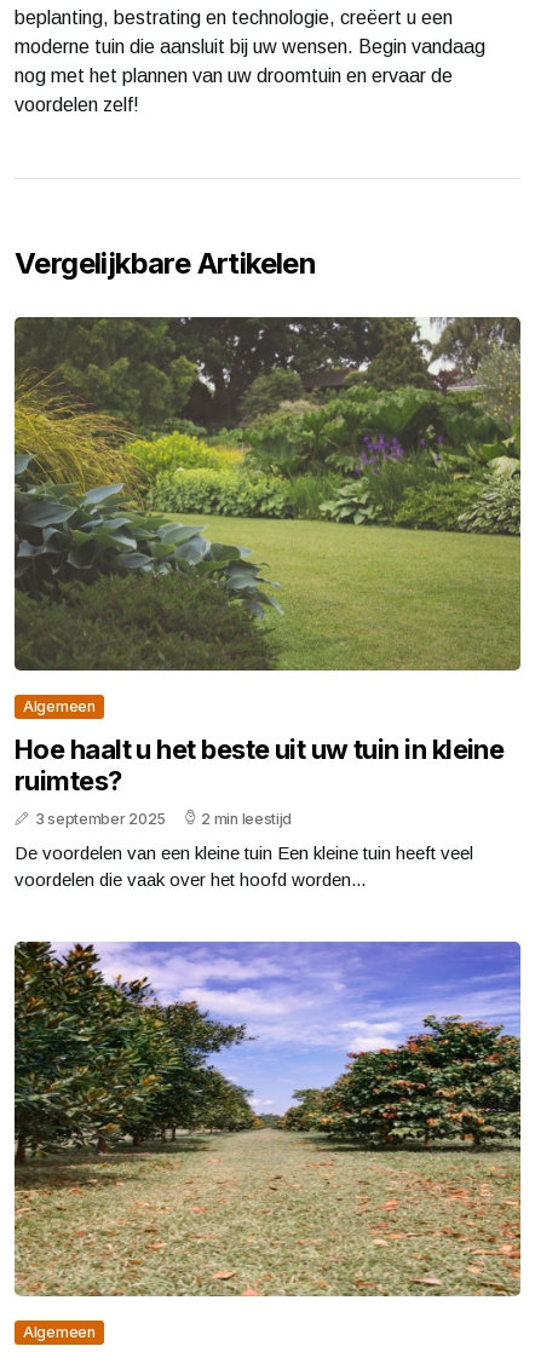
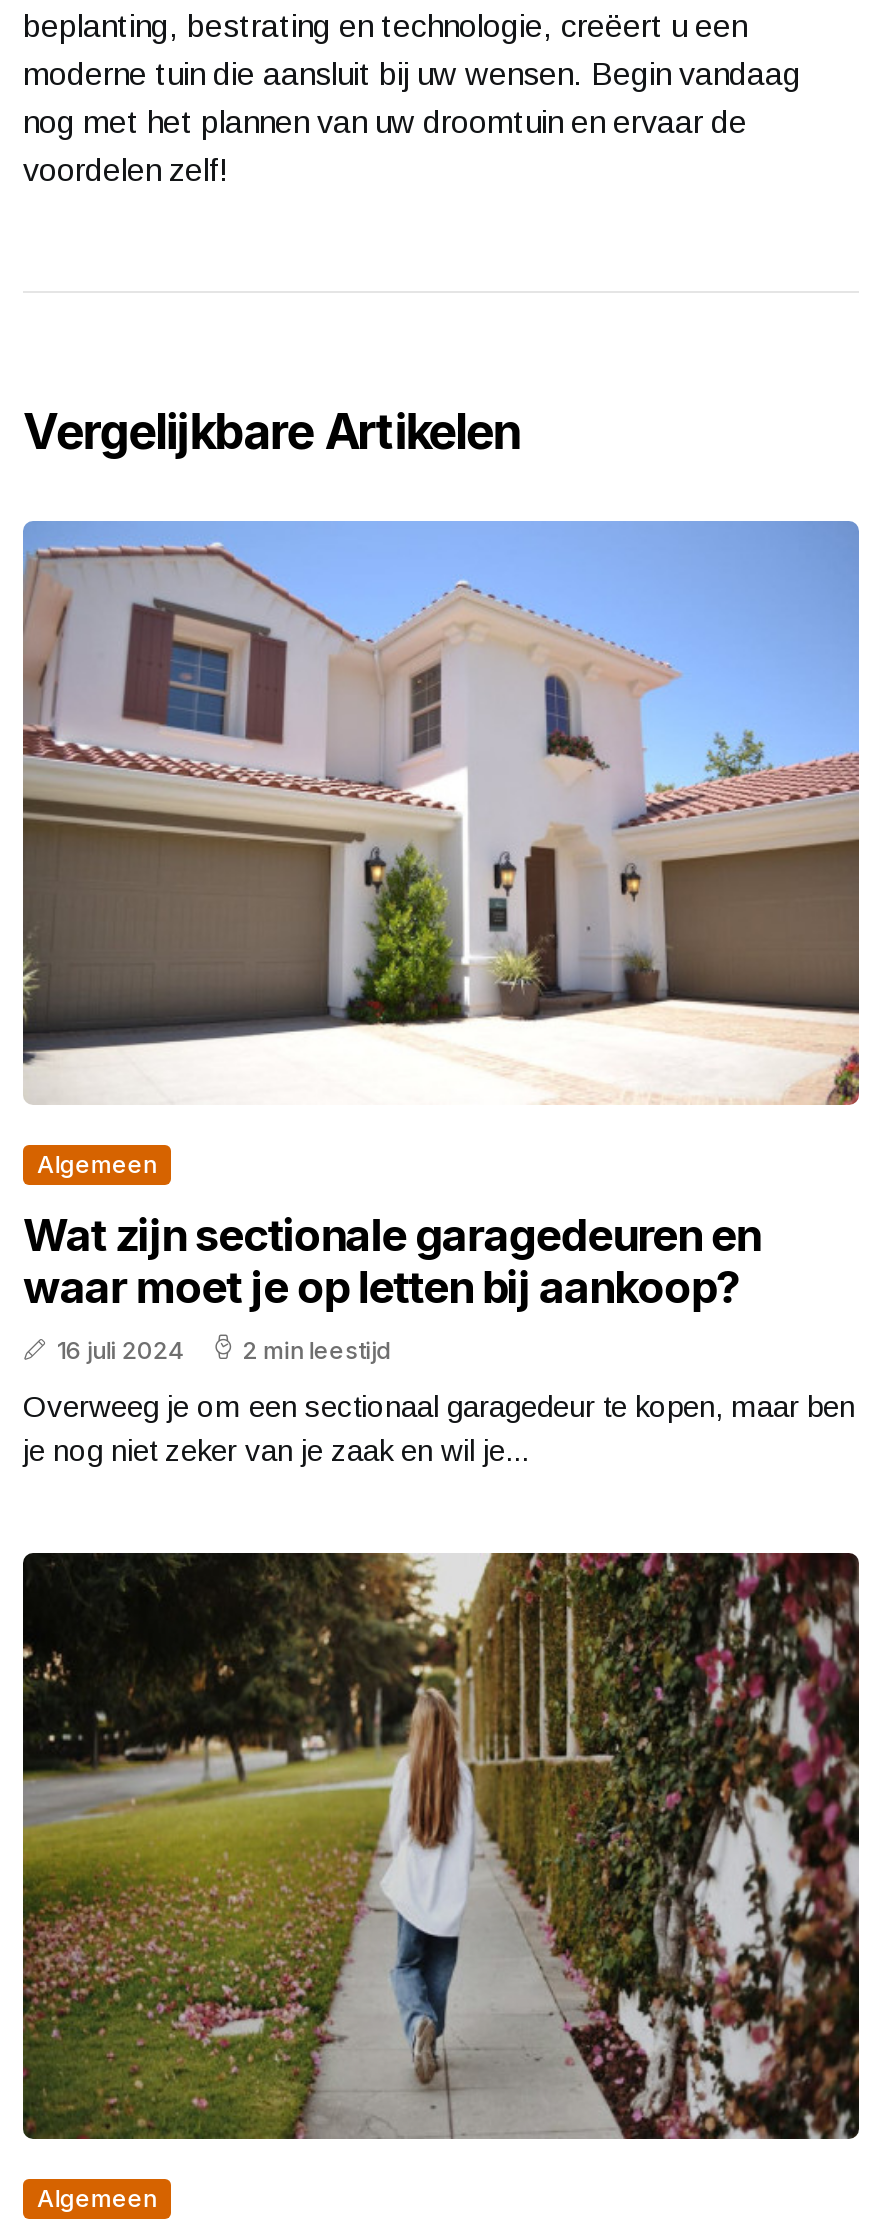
[13,316,522,672] [image] -> [21,519,861,1105] [image]
[15,734,504,828] Hoe haalt u het beste uit uw tuin in kleine | ruimtes? | 3 september 2025 -> [23,1210,761,1366] Wat zijn sectionale garagedeuren en | waar moet je op letten bij aankoop? | 16 juli 2024
[15,843,473,890] De voordelen van een kleine tuin Een kleine tuin heeft veel | voordelen die vaak over het hoofd worden... -> [23,1390,855,1468] Overweeg je om een sectionaal garagedeur te kopen, maar ben | je nog niet zeker van je zaak en wil je...
[13,940,522,1298] [image] -> [21,1551,861,2141] [image]

